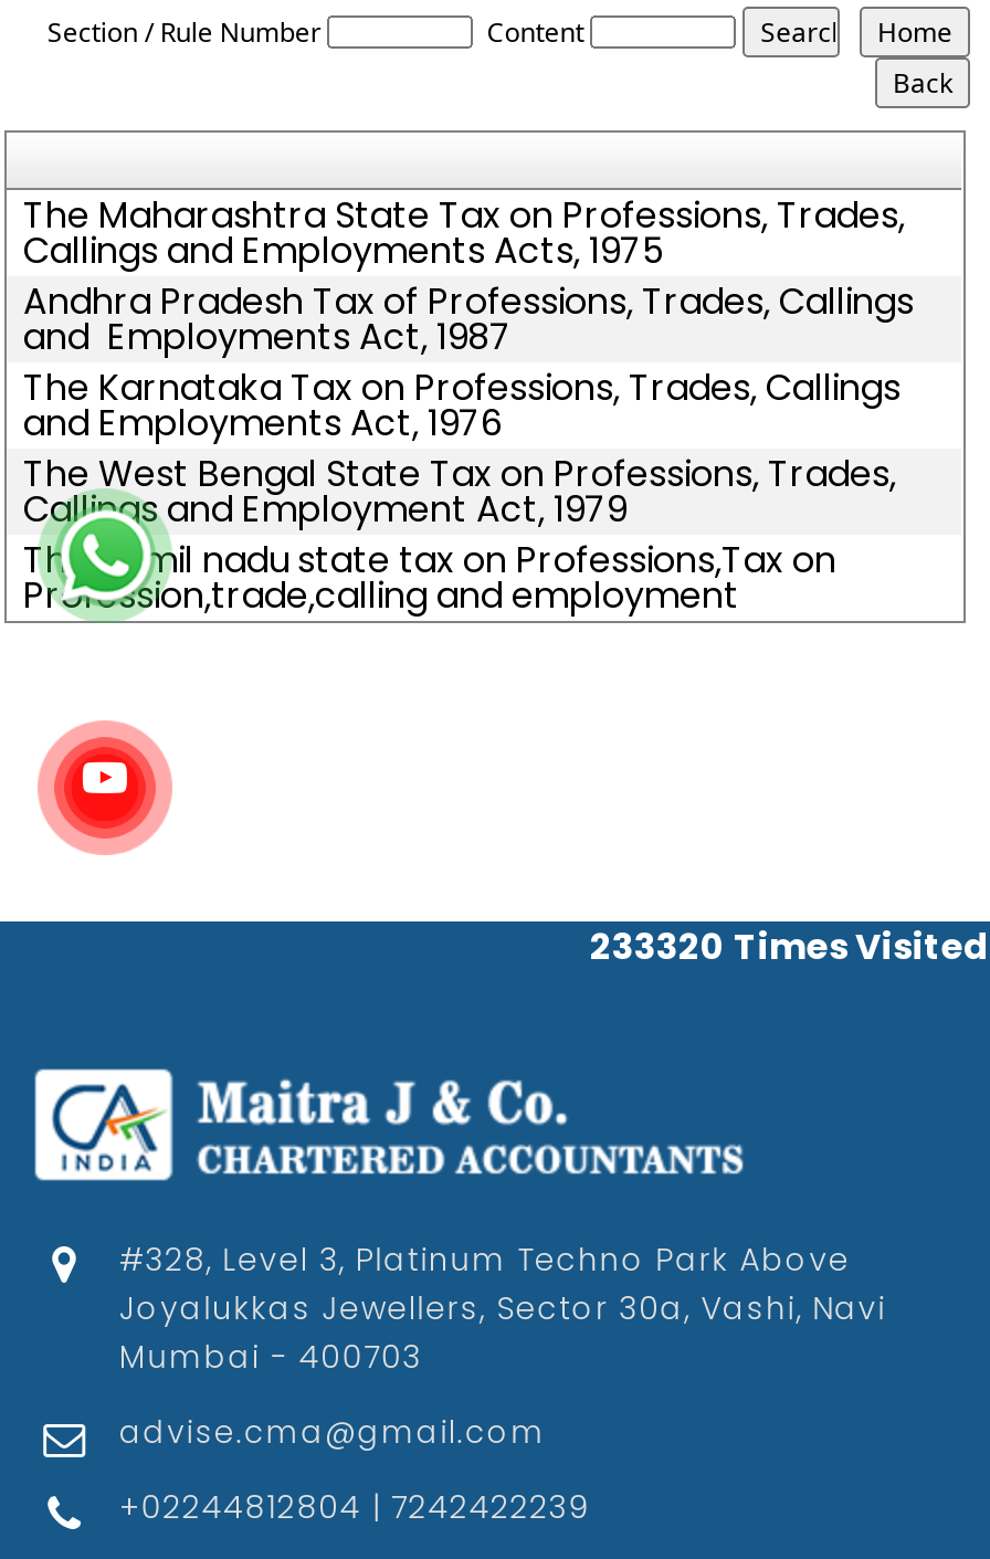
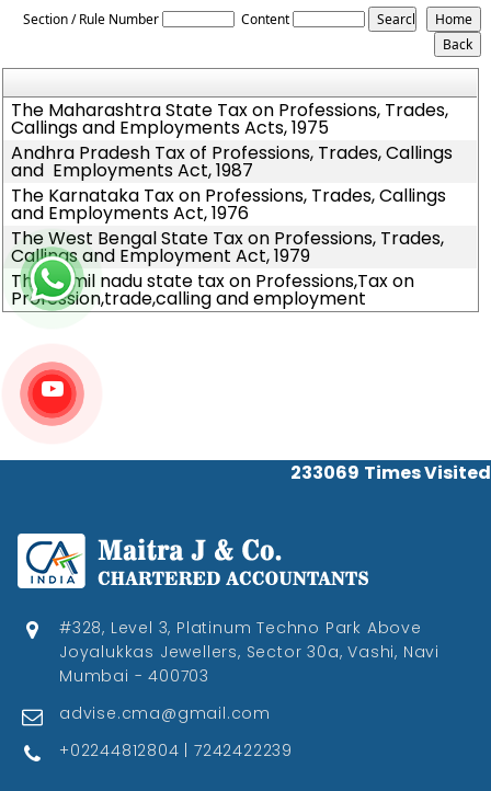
[590,921,990,972] 233320 Times Visited -> [290,460,491,485] 233069 Times Visited

